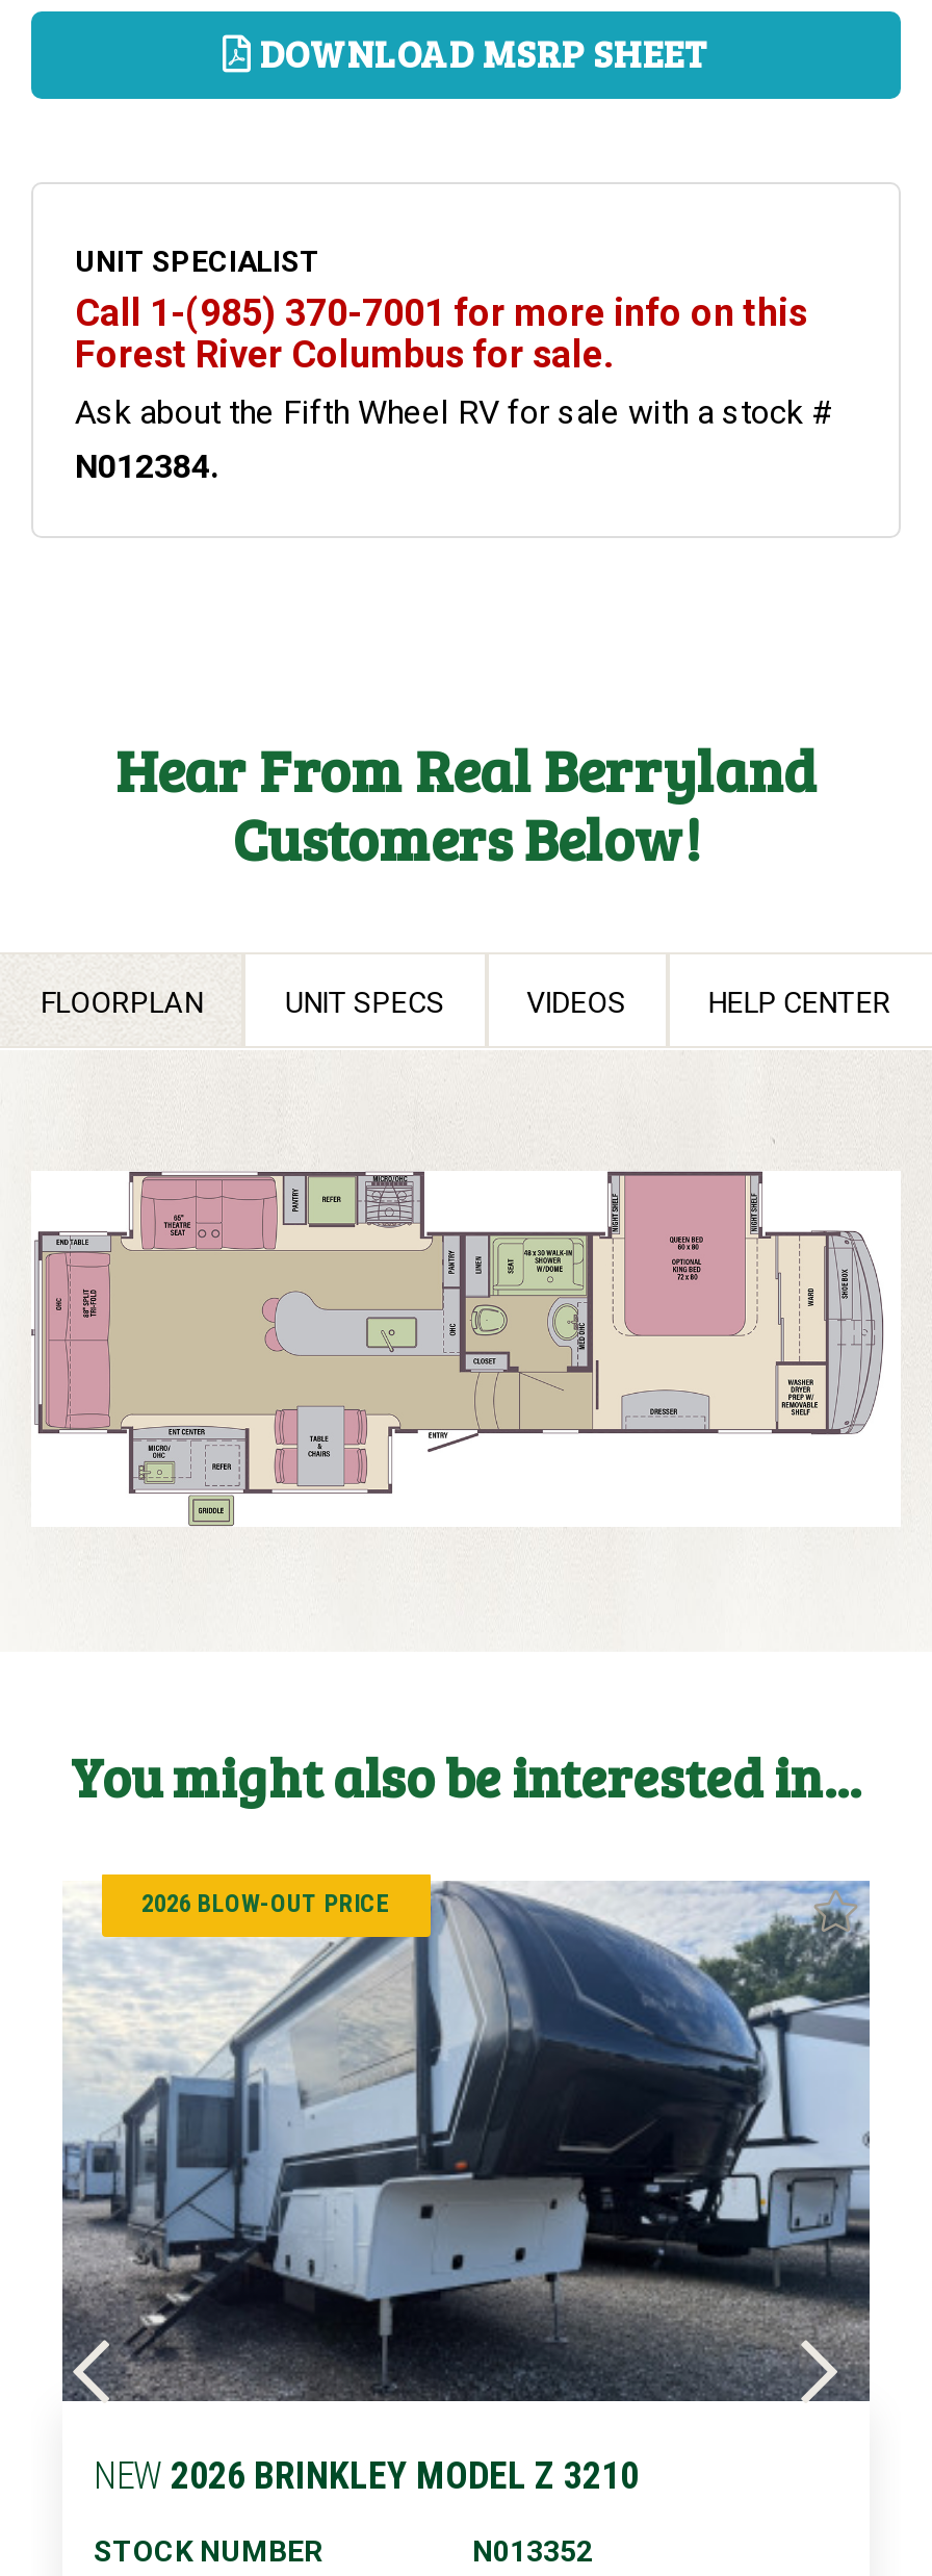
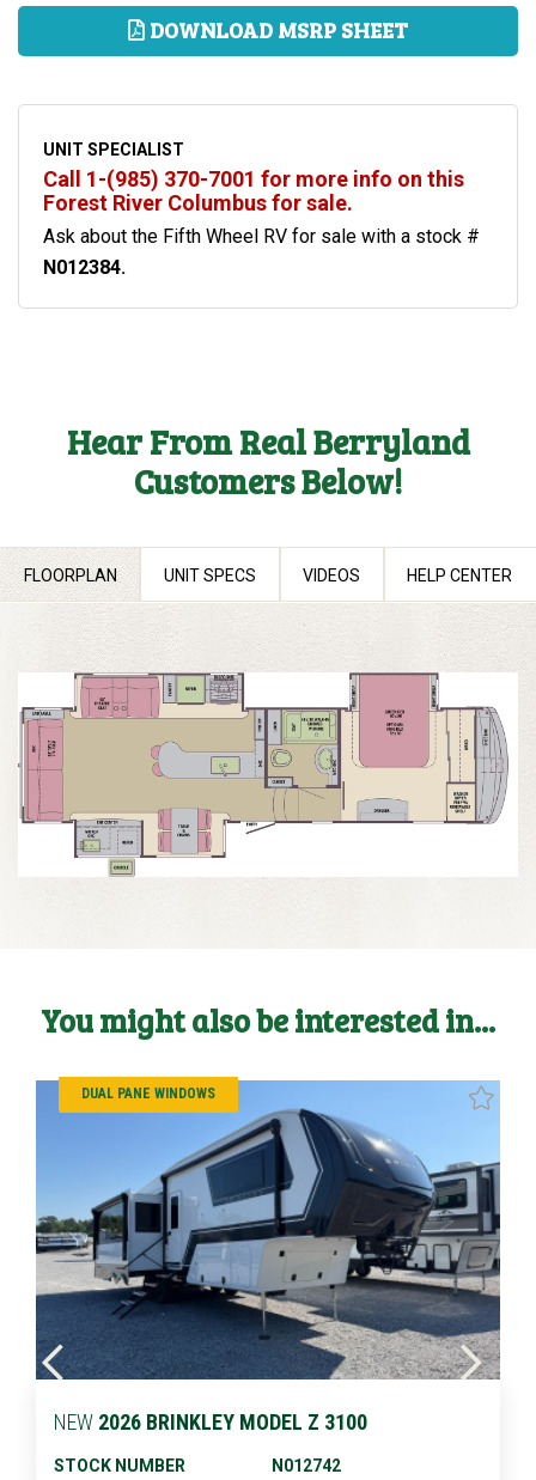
[62,1872,872,2401] [image] | 2026 BLOW-OUT PRICE -> [35,1077,501,1379] [image] | DUAL PANE WINDOWS
[94,2453,639,2497] NEW 2026 BRINKLEY MODEL Z 3210 -> [54,1410,367,1435] NEW 2026 BRINKLEY MODEL Z 3100
[472,2535,593,2568] N013352 -> [272,1456,341,1475] N012742

